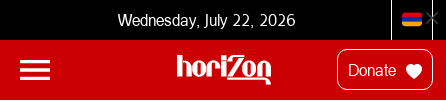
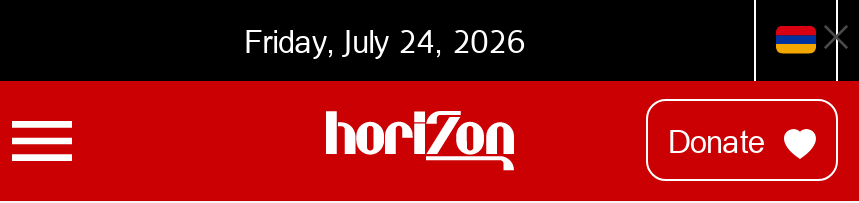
[118,9,295,28] Wednesday, July 22, 2026 -> [244,20,524,58] Friday, July 24, 2026

